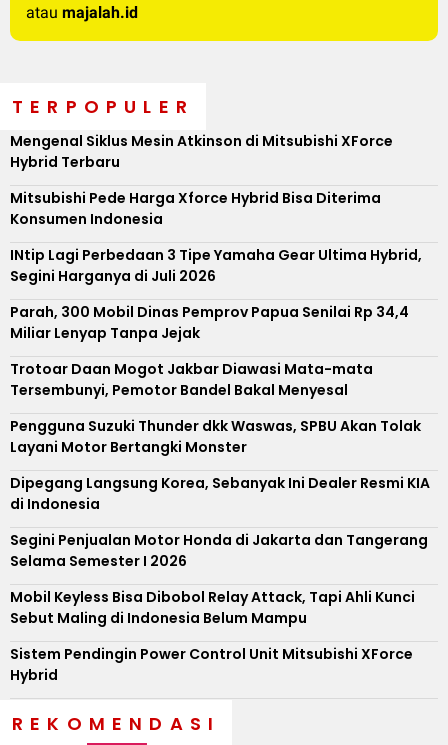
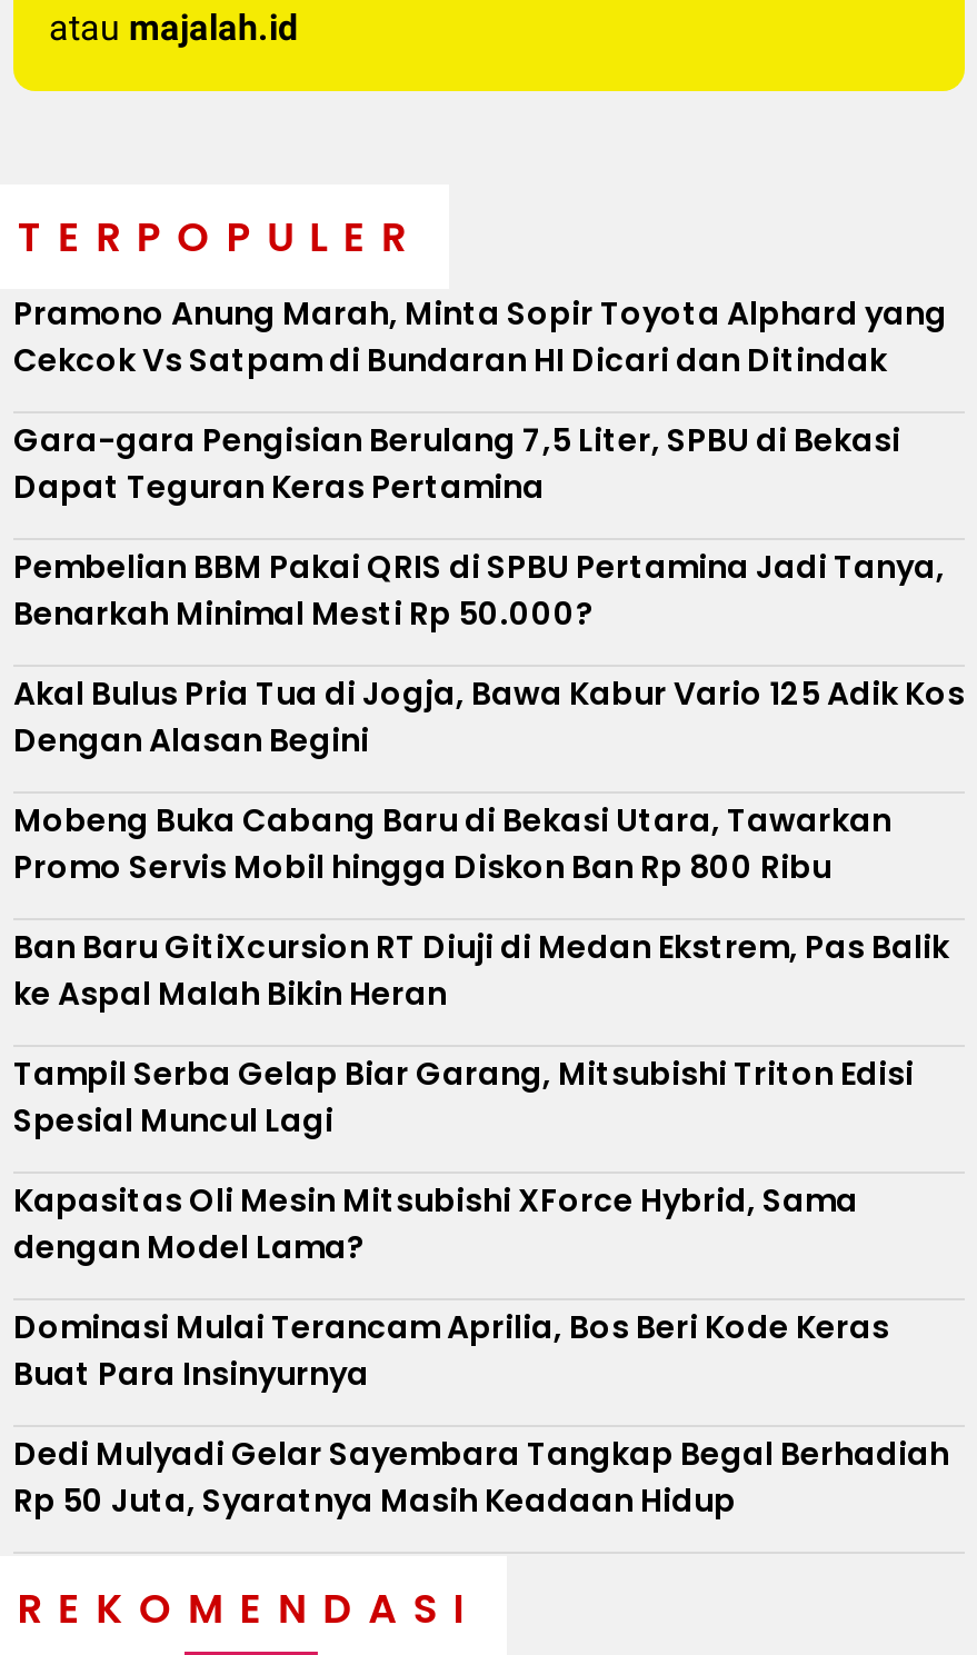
[10,131,393,172] Mengenal Siklus Mesin Atkinson di Mitsubishi XForce | Hybrid Terbaru -> [13,292,947,383] Pramono Anung Marah, Minta Sopir Toyota Alphard yang | Cekcok Vs Satpam di Bundaran HI Dicari dan Ditindak
[10,188,381,229] Mitsubishi Pede Harga Xforce Hybrid Bisa Diterima | Konsumen Indonesia -> [13,419,900,510] Gara-gara Pengisian Berulang 7,5 Liter, SPBU di Bekasi | Dapat Teguran Keras Pertamina
[10,245,422,286] INtip Lagi Perbedaan 3 Tipe Yamaha Gear Ultima Hybrid, | Segini Harganya di Juli 2026 -> [13,546,945,637] Pembelian BBM Pakai QRIS di SPBU Pertamina Jadi Tanya, | Benarkah Minimal Mesti Rp 50.000?
[10,302,409,343] Parah, 300 Mobil Dinas Pemprov Papua Senilai Rp 34,4 | Miliar Lenyap Tanpa Jejak -> [13,672,965,763] Akal Bulus Pria Tua di Jogja, Bawa Kabur Vario 125 Adik Kos | Dengan Alasan Begini
[10,359,373,400] Trotoar Daan Mogot Jakbar Diawasi Mata-mata | Tersembunyi, Pemotor Bandel Bakal Menyesal -> [13,799,891,890] Mobeng Buka Cabang Baru di Bekasi Utara, Tawarkan | Promo Servis Mobil hingga Diskon Ban Rp 800 Ribu
[10,416,421,457] Pengguna Suzuki Thunder dkk Waswas, SPBU Akan Tolak | Layani Motor Bertangki Monster -> [13,926,949,1017] Ban Baru GitiXcursion RT Diuji di Medan Ekstrem, Pas Balik | ke Aspal Malah Bikin Heran
[10,473,430,514] Dipegang Langsung Korea, Sebanyak Ini Dealer Resmi KIA | di Indonesia -> [13,1052,914,1143] Tampil Serba Gelap Biar Garang, Mitsubishi Triton Edisi | Spesial Muncul Lagi
[10,530,428,571] Segini Penjualan Motor Honda di Jakarta dan Tangerang | Selama Semester I 2026 -> [13,1179,858,1270] Kapasitas Oli Mesin Mitsubishi XForce Hybrid, Sama | dengan Model Lama?
[10,587,415,628] Mobil Keyless Bisa Dibobol Relay Attack, Tapi Ahli Kunci | Sebut Maling di Indonesia Belum Mampu -> [13,1306,889,1397] Dominasi Mulai Terancam Aprilia, Bos Beri Kode Keras | Buat Para Insinyurnya
[10,644,413,685] Sistem Pendingin Power Control Unit Mitsubishi XForce | Hybrid -> [13,1432,949,1524] Dedi Mulyadi Gelar Sayembara Tangkap Begal Berhadiah | Rp 50 Juta, Syaratnya Masih Keadaan Hidup

